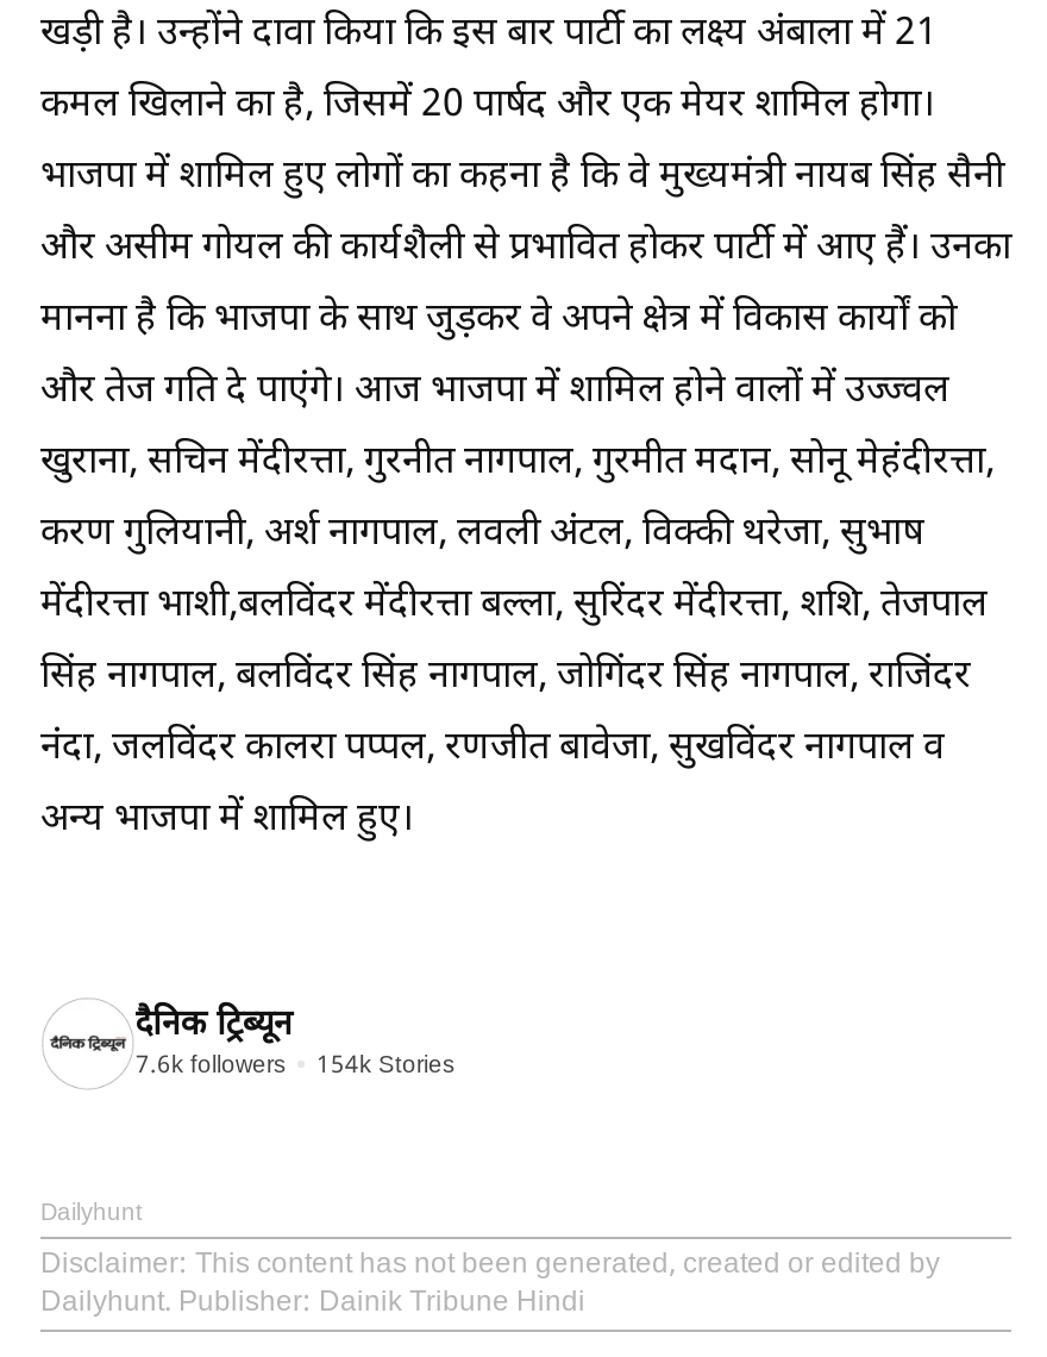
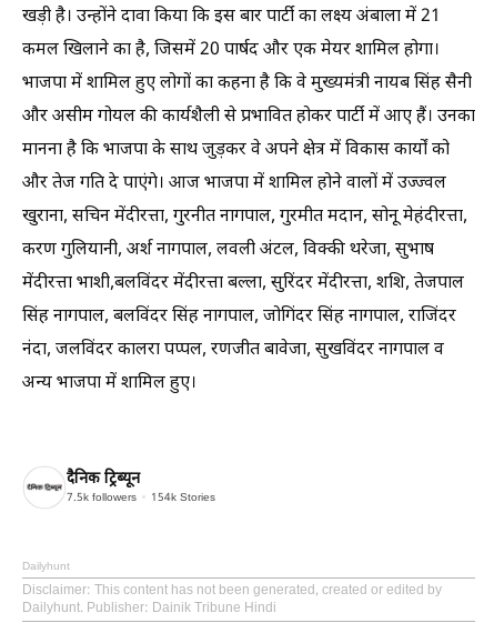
[136,1050,454,1081] 7.6k followers 154k Stories -> [67,490,215,505] 7.5k followers 154k Stories

